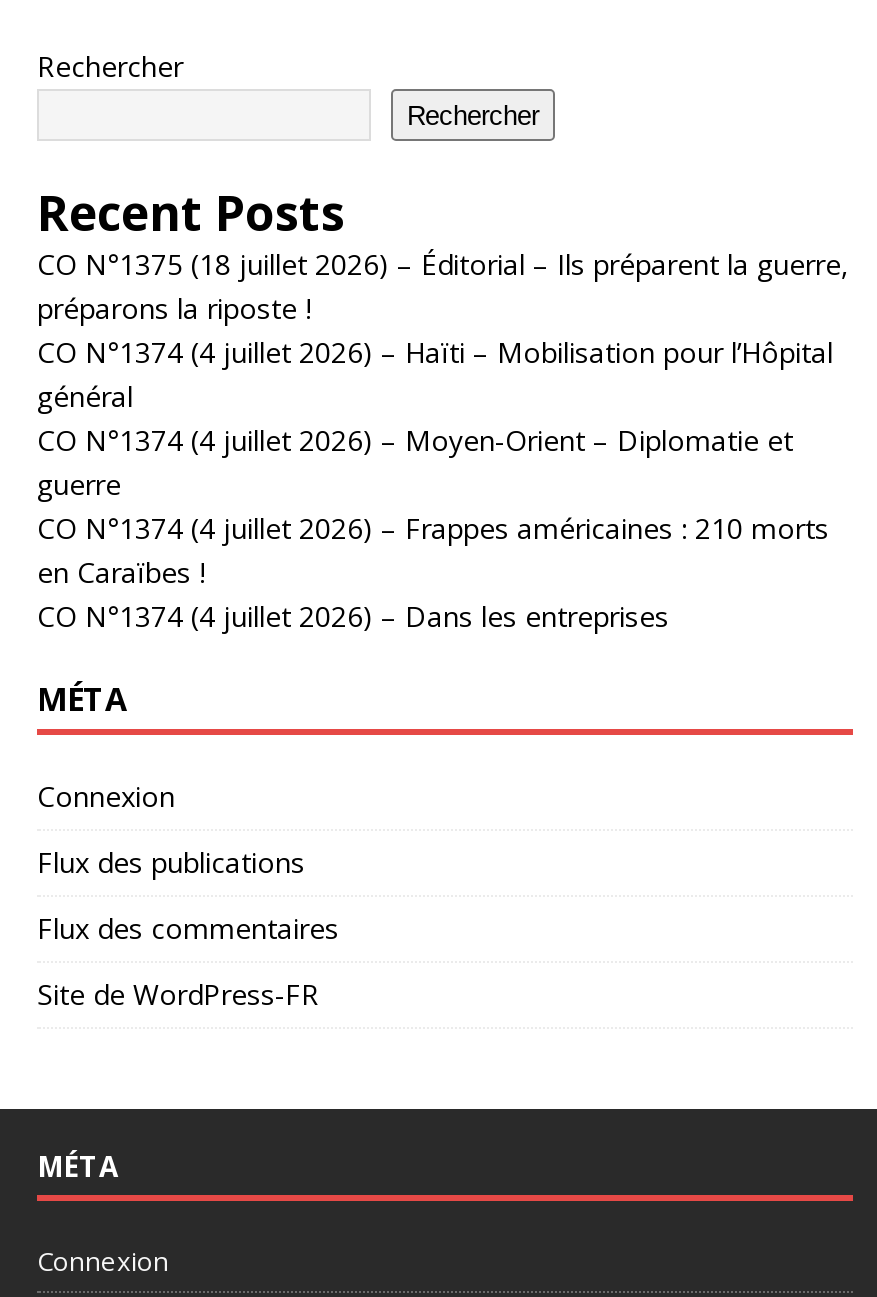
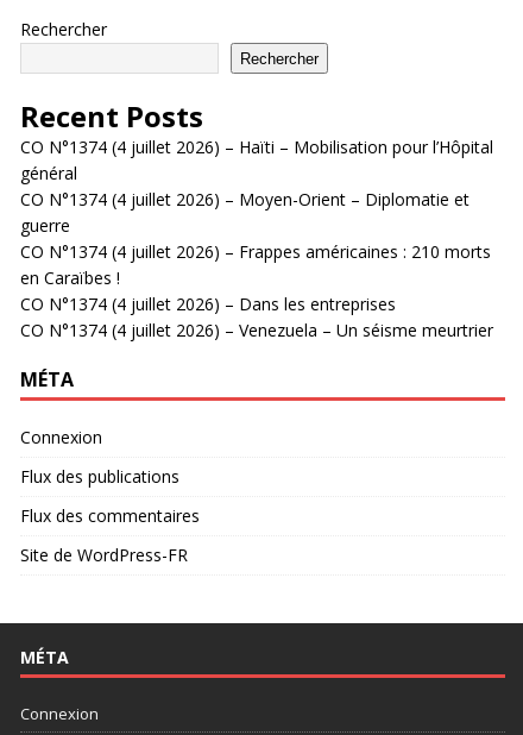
[37,245,849,327] CO N°1375 (18 juillet 2026) – Éditorial – Ils préparent la guerre, | préparons la riposte ! -> none
moved [37,333,833,635] -> [20,136,493,315]: CO N°1374 (4 juillet 2026) – Haïti – Mobilisation pour l’Hôpital | général | CO N°1374 (4 juillet 2026) – Moyen-Orient – Diplomatie et | guerre | CO N°1374 (4 juillet 2026) – Frappes américaines : 210 morts | en Caraïbes ! | CO N°1374 (4 juillet 2026) – Dans les entreprises
none -> [20,319,493,342] CO N°1374 (4 juillet 2026) – Venezuela – Un séisme meurtrier

